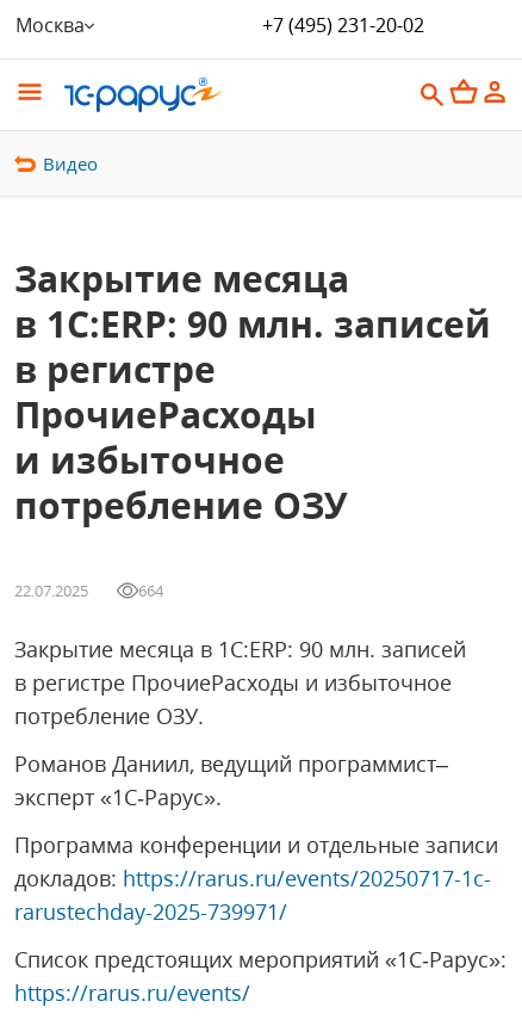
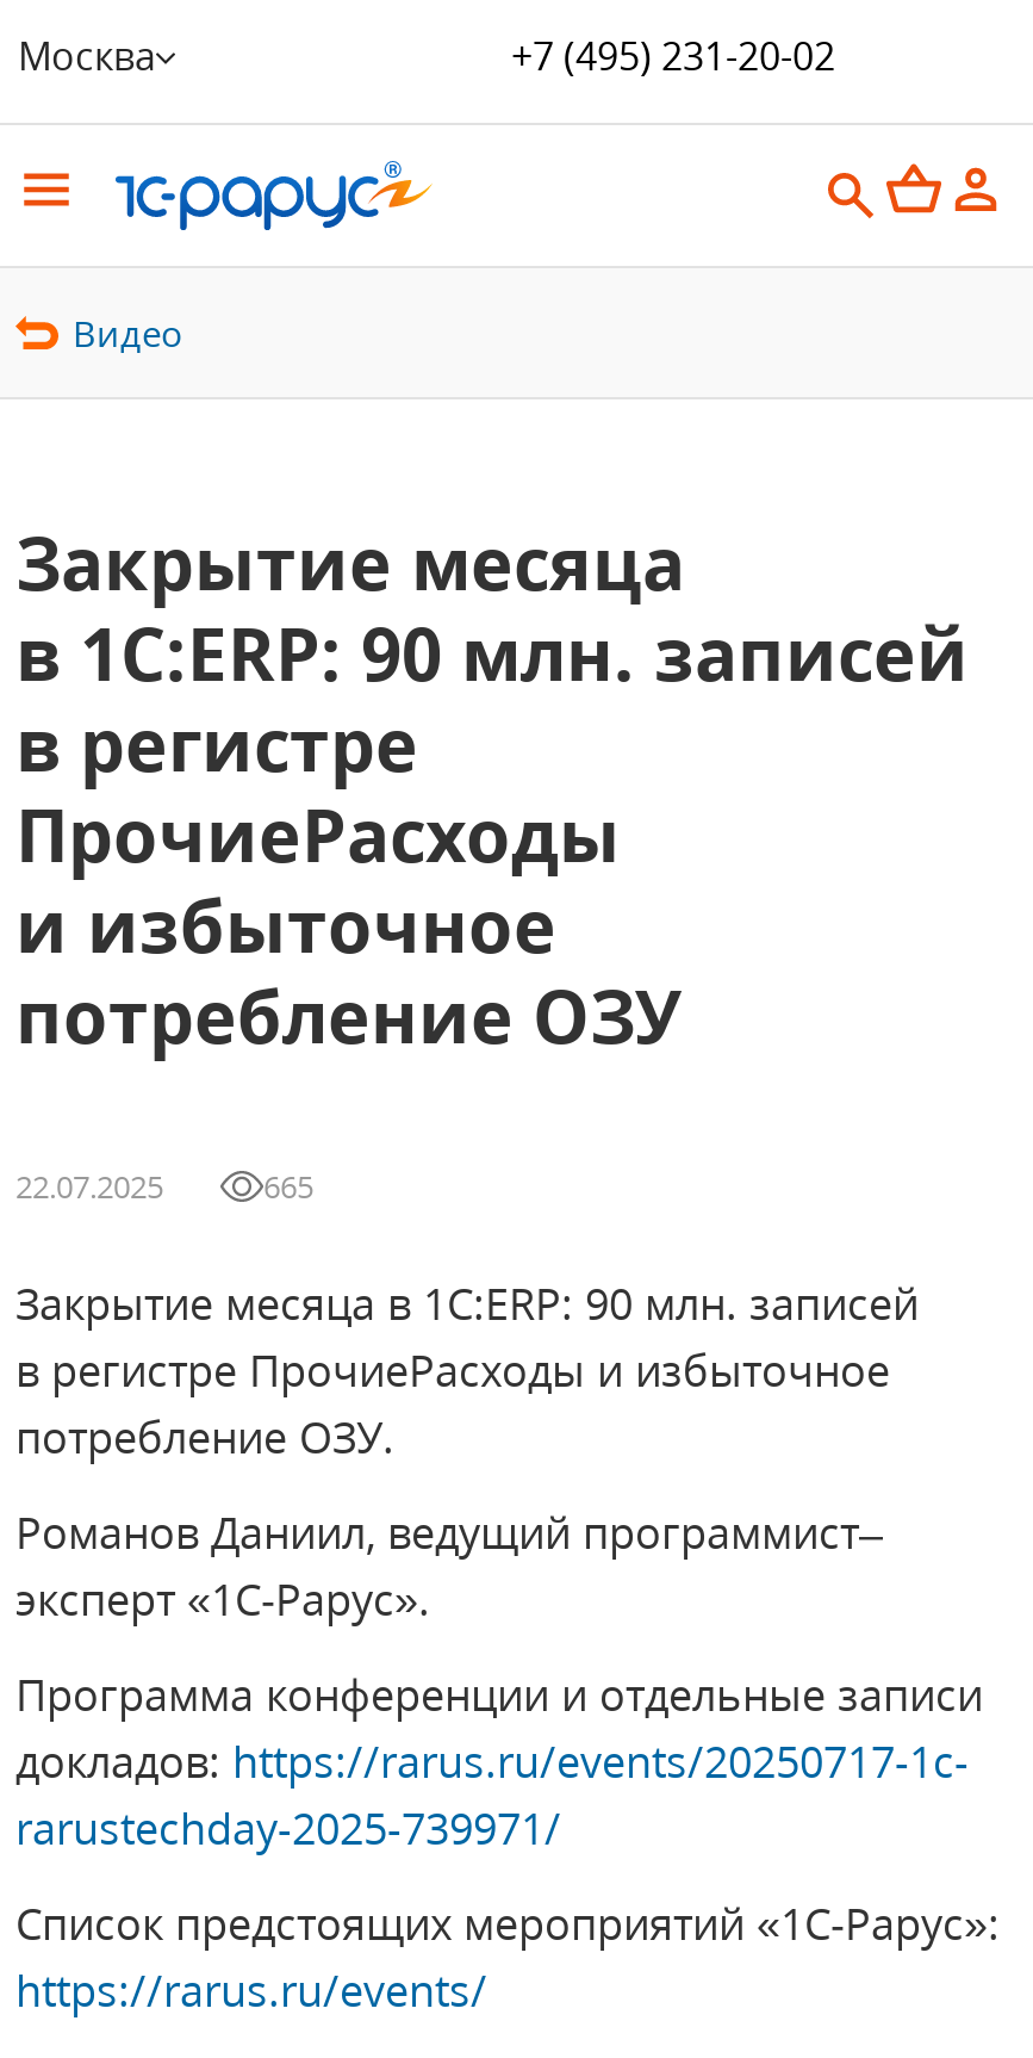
[138,580,163,601] 664 -> [263,1165,313,1208] 665

